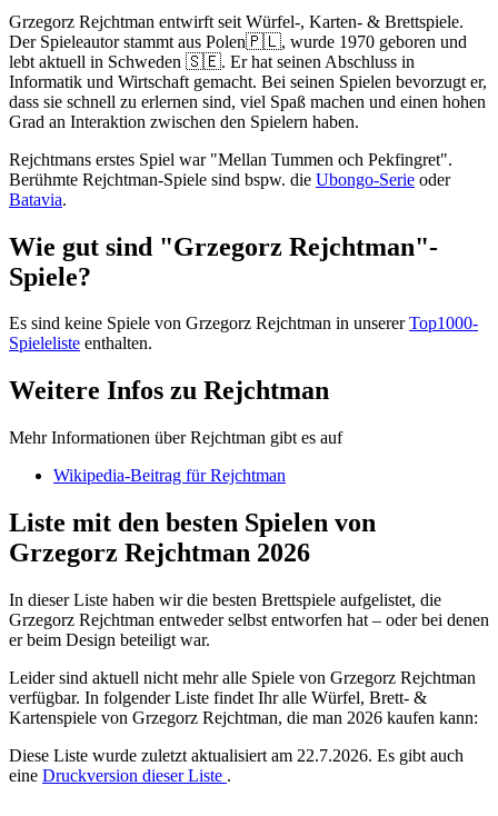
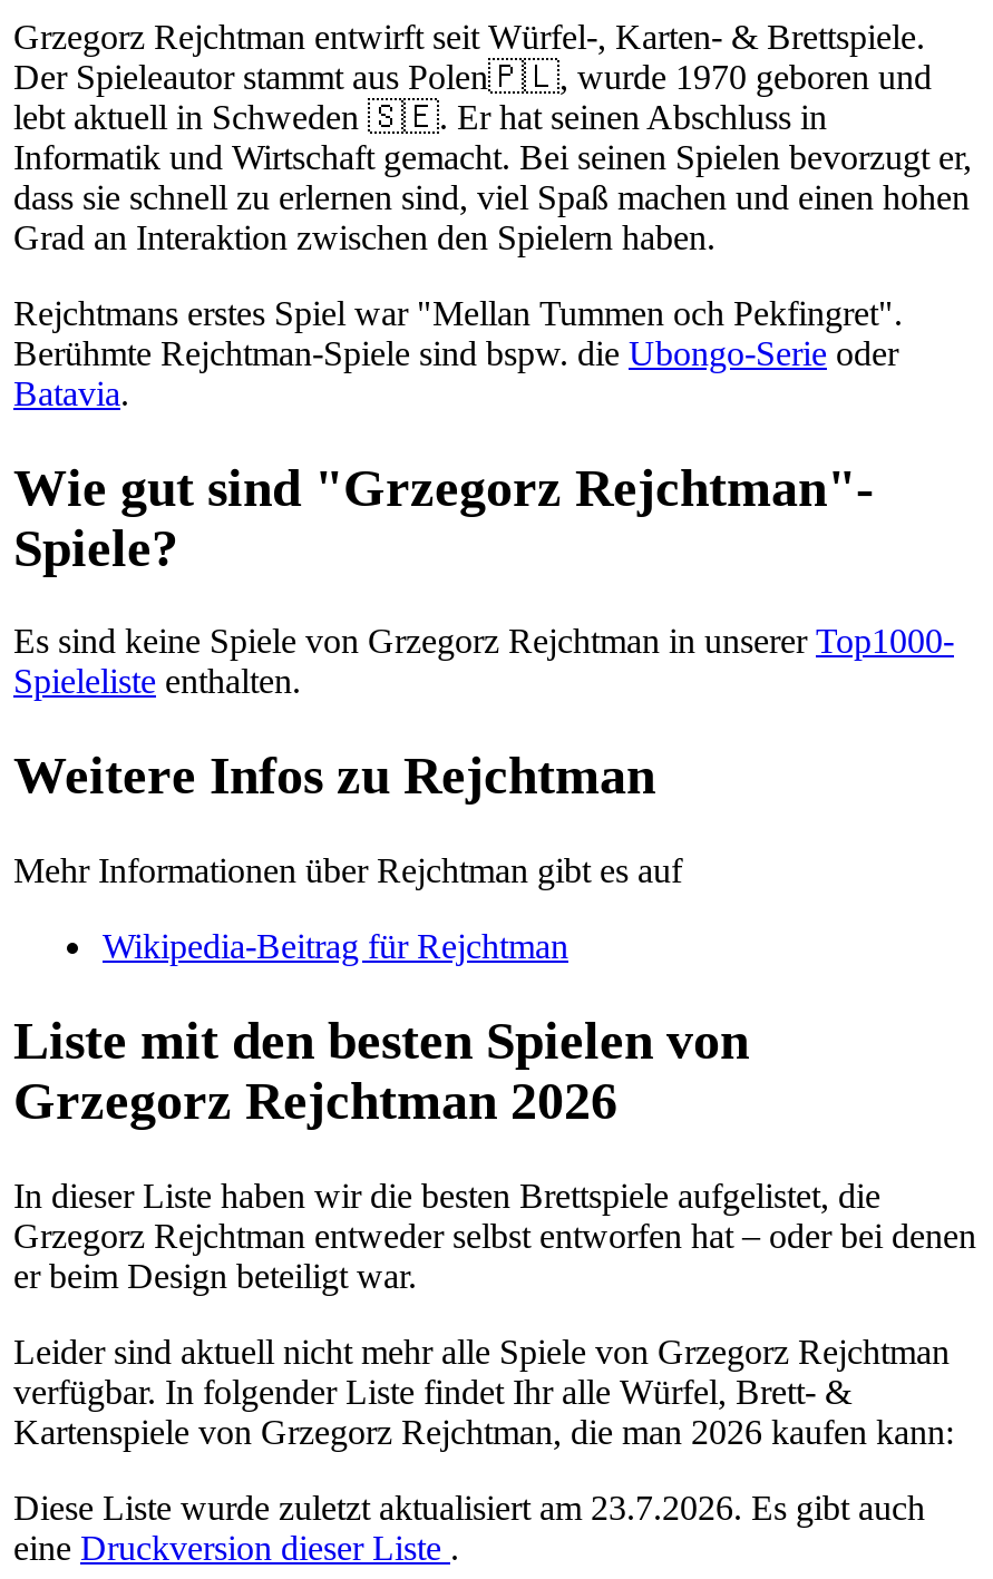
[9,746,464,765] Diese Liste wurde zuletzt aktualisiert am 22.7.2026. Es gibt auch -> [13,1489,925,1527] Diese Liste wurde zuletzt aktualisiert am 23.7.2026. Es gibt auch

